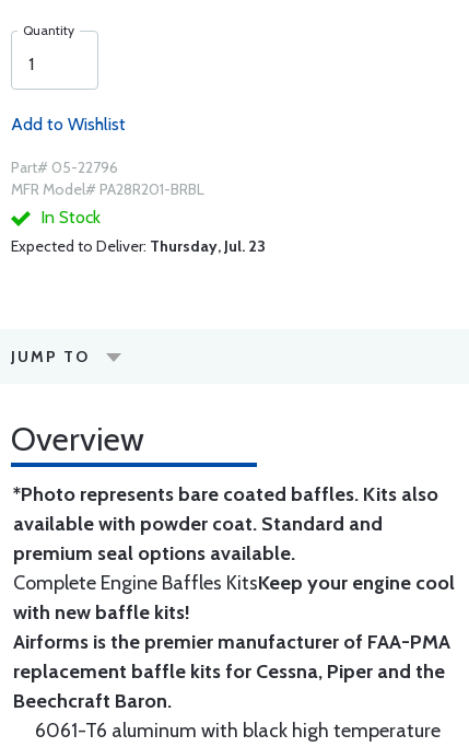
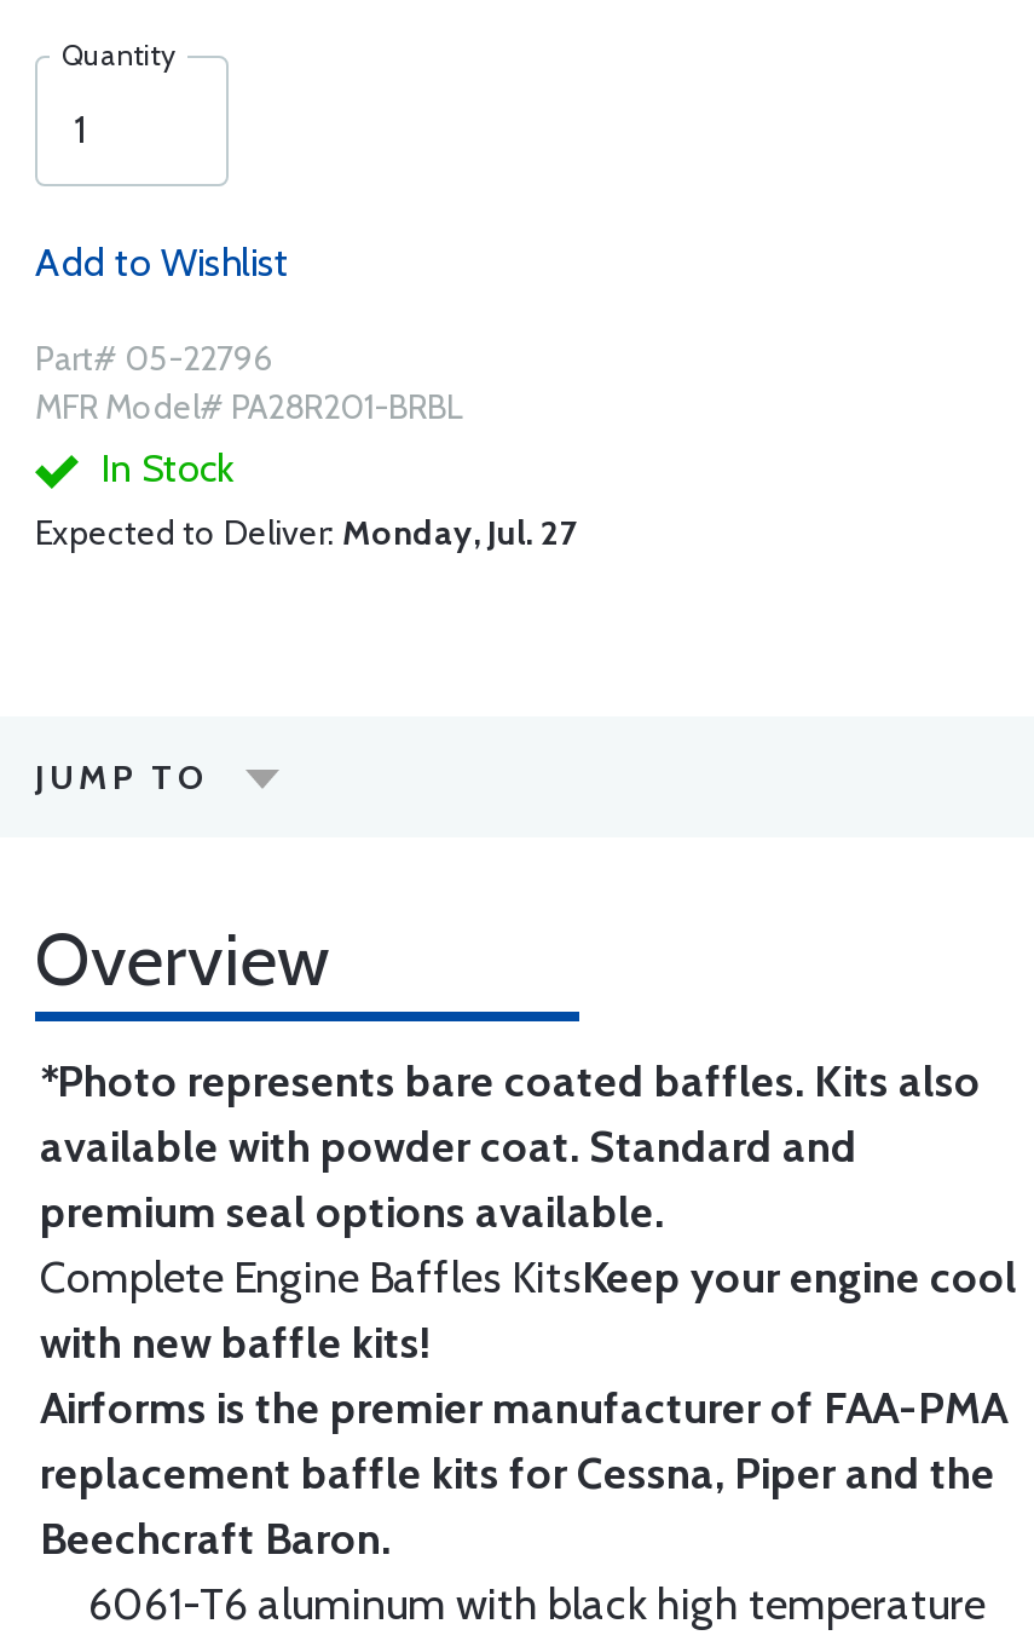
[11,236,266,256] Expected to Deliver: Thursday, Jul. 23 -> [35,511,577,554] Expected to Deliver: Monday, Jul. 27

